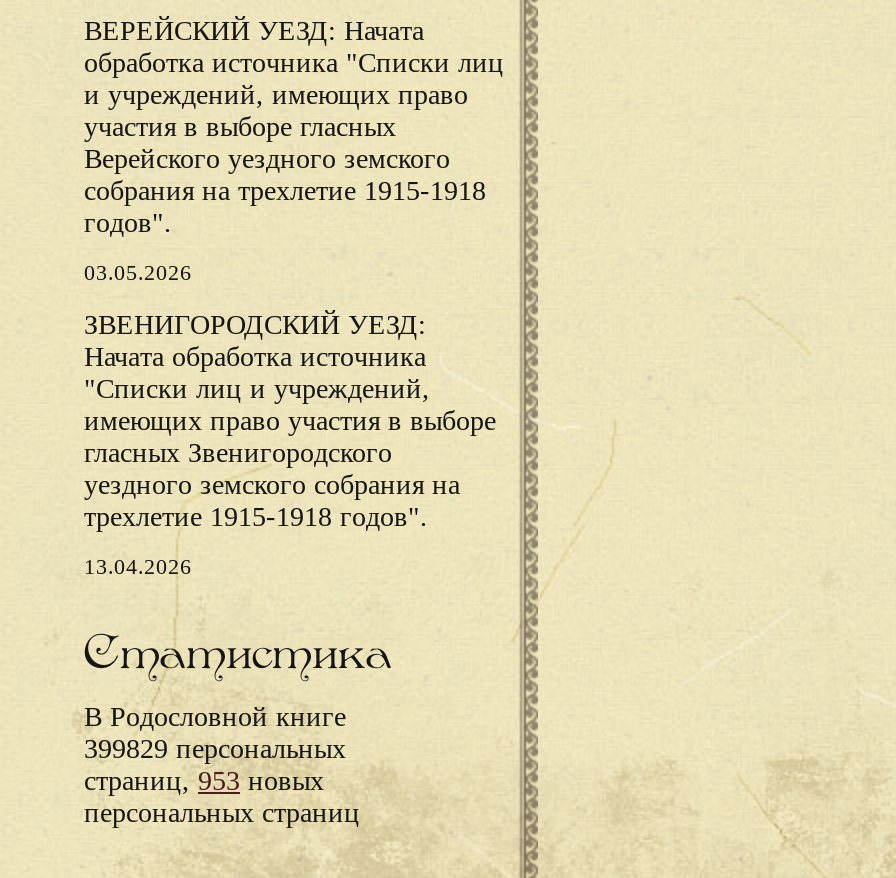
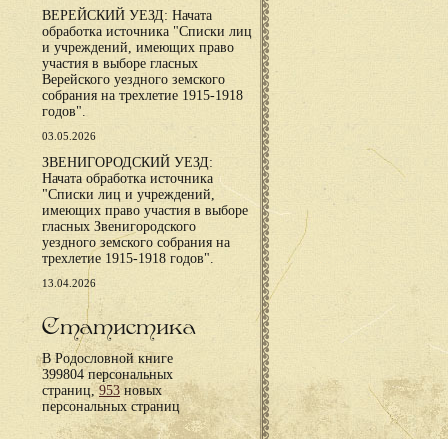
[84,734,346,764] 399829 персональных -> [42,367,173,382] 399804 персональных

